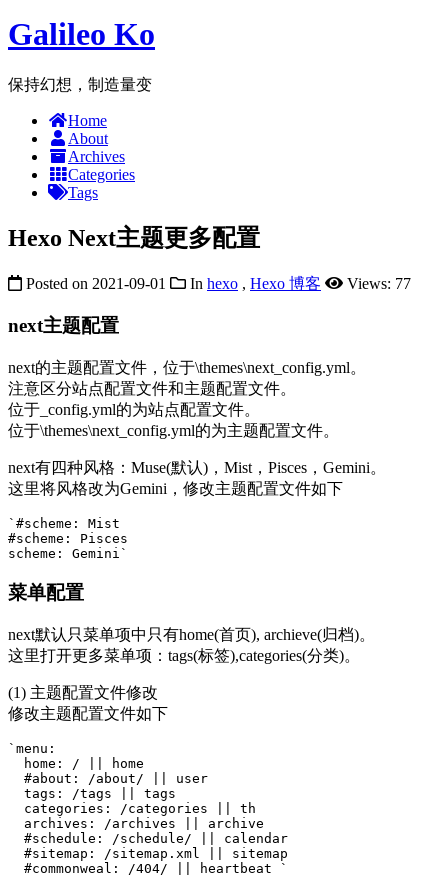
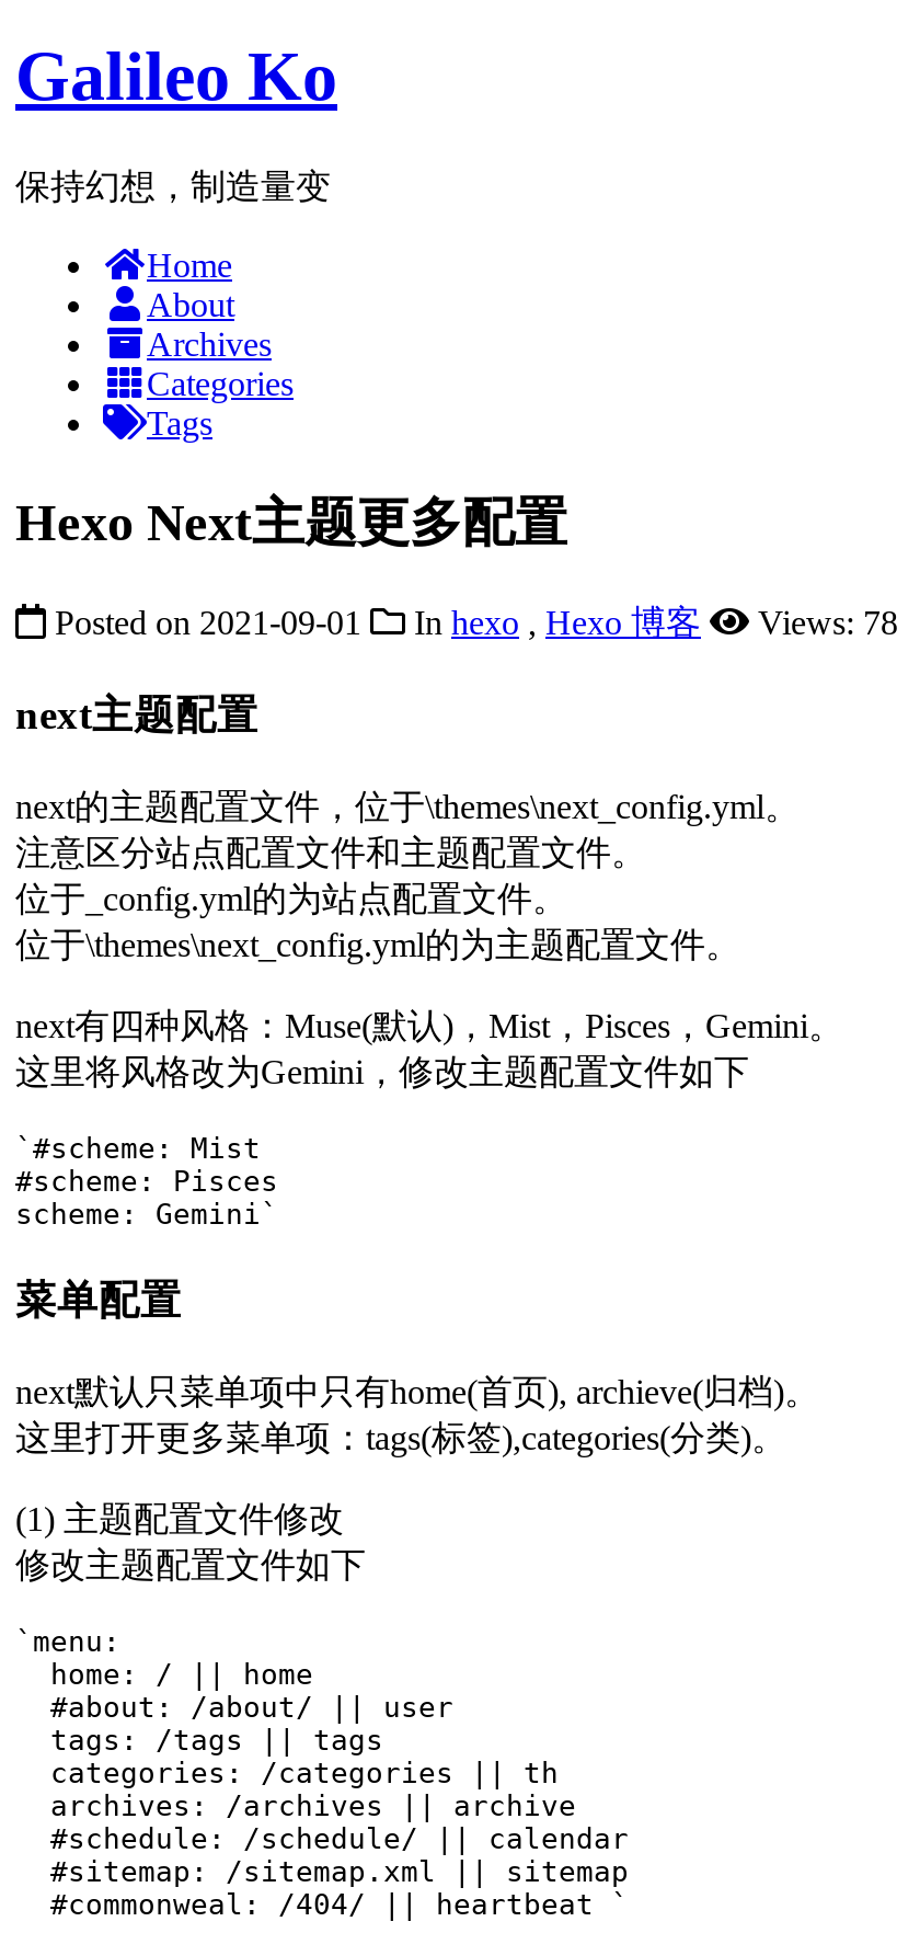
[26,275,411,292] Posted on 2021-09-01 In hexo , Hexo 博客 Views: 77 -> [55,603,898,640] Posted on 2021-09-01 In hexo , Hexo 博客 Views: 78

